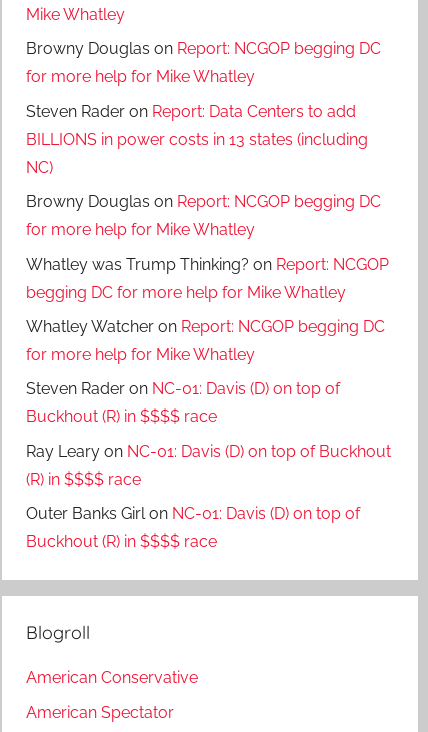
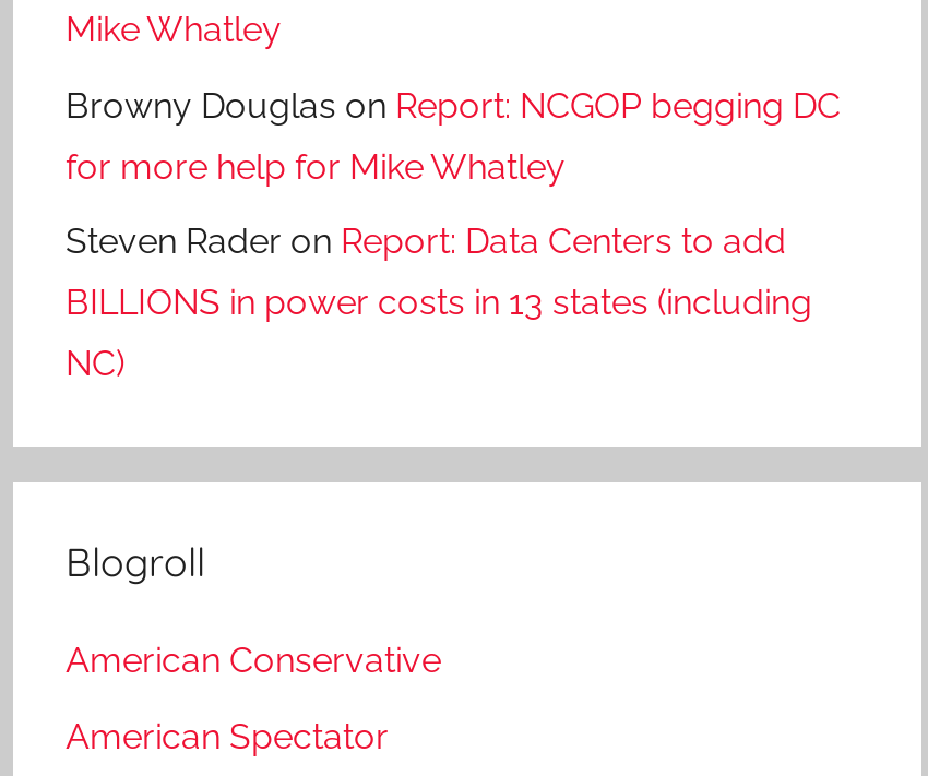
[26,192,391,551] Browny Douglas on Report: NCGOP begging DC | for more help for Mike Whatley | Whatley was Trump Thinking? on Report: NCGOP | begging DC for more help for Mike Whatley | Whatley Watcher on Report: NCGOP begging DC | for more help for Mike Whatley | Steven Rader on NC-01: Davis (D) on top of | Buckhout (R) in $$$$ race | Ray Leary on NC-01: Davis (D) on top of Buckhout | (R) in $$$$ race | Outer Banks Girl on NC-01: Davis (D) on top of | Buckhout (R) in $$$$ race -> none

